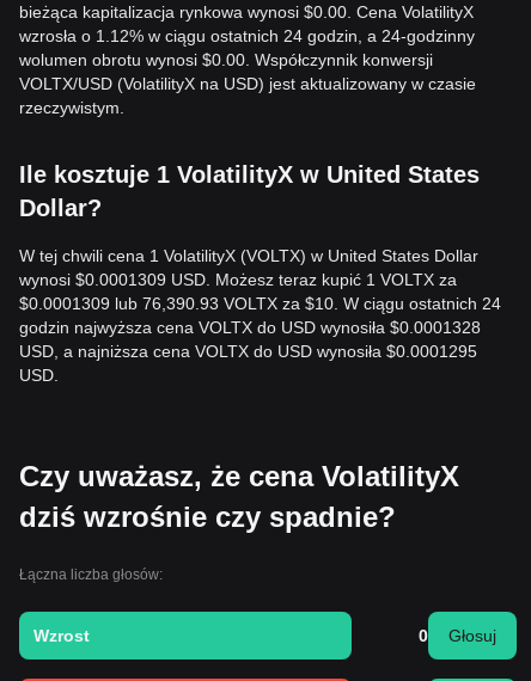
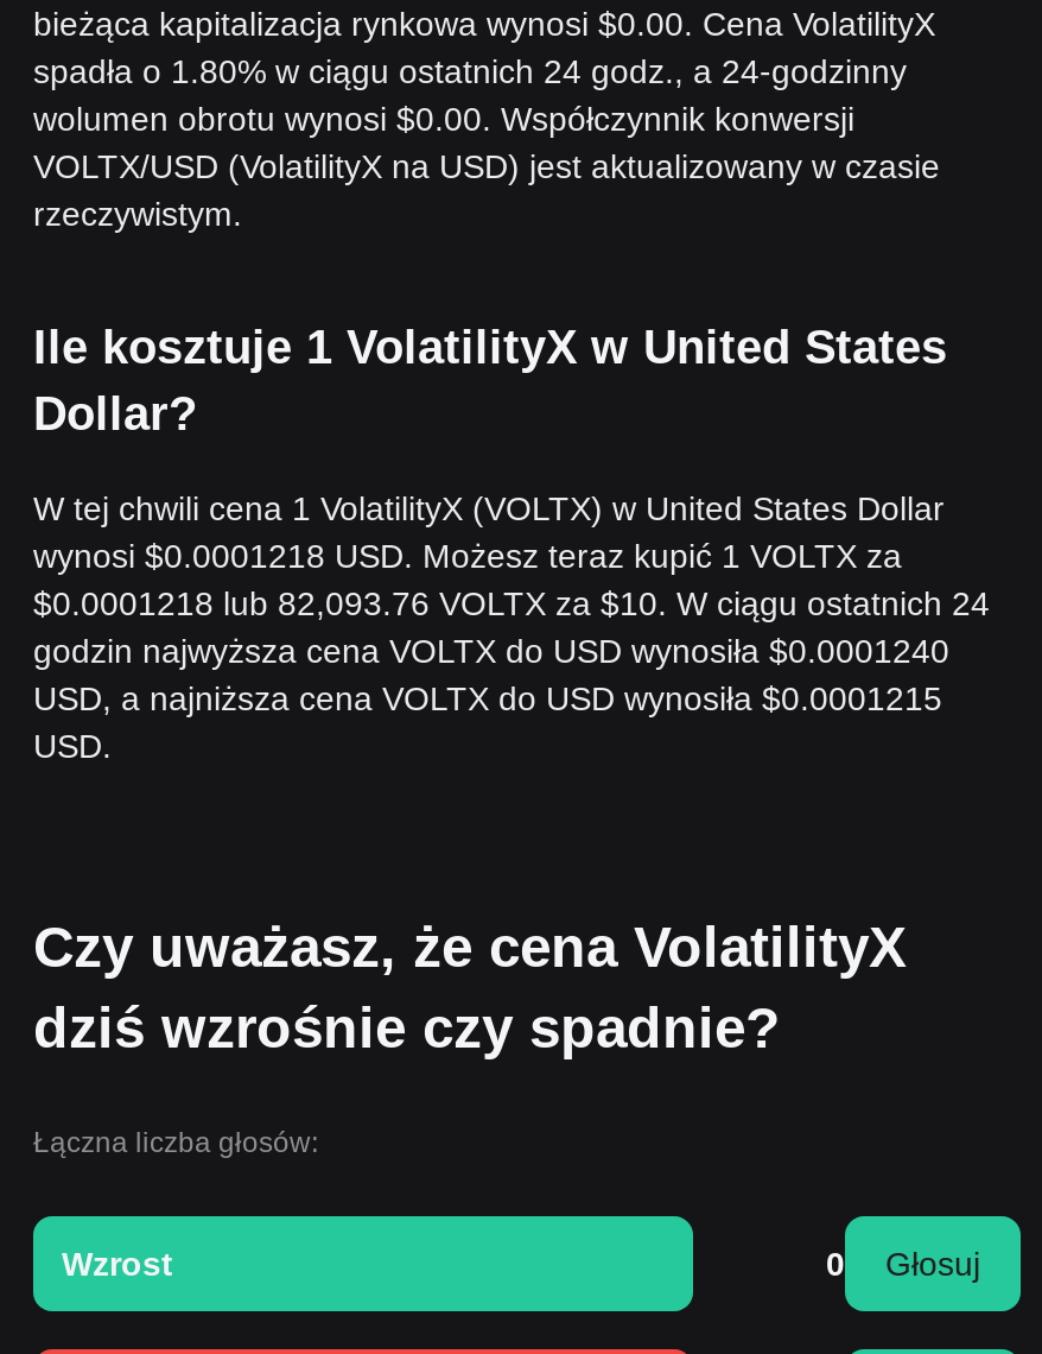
[19,26,475,45] wzrosła o 1.12% w ciągu ostatnich 24 godzin, a 24-godzinny -> [33,52,907,90] spadła o 1.80% w ciągu ostatnich 24 godz., a 24-godzinny
[19,270,457,289] wynosi $0.0001309 USD. Możesz teraz kupić 1 VOLTX za -> [33,537,902,575] wynosi $0.0001218 USD. Możesz teraz kupić 1 VOLTX za
[19,294,501,313] $0.0001309 lub 76,390.93 VOLTX za $10. W ciągu ostatnich 24 -> [33,584,990,622] $0.0001218 lub 82,093.76 VOLTX za $10. W ciągu ostatnich 24
[19,318,481,337] godzin najwyższa cena VOLTX do USD wynosiła $0.0001328 -> [33,632,949,670] godzin najwyższa cena VOLTX do USD wynosiła $0.0001240
[19,342,477,361] USD, a najniższa cena VOLTX do USD wynosiła $0.0001295 -> [33,679,942,717] USD, a najniższa cena VOLTX do USD wynosiła $0.0001215

